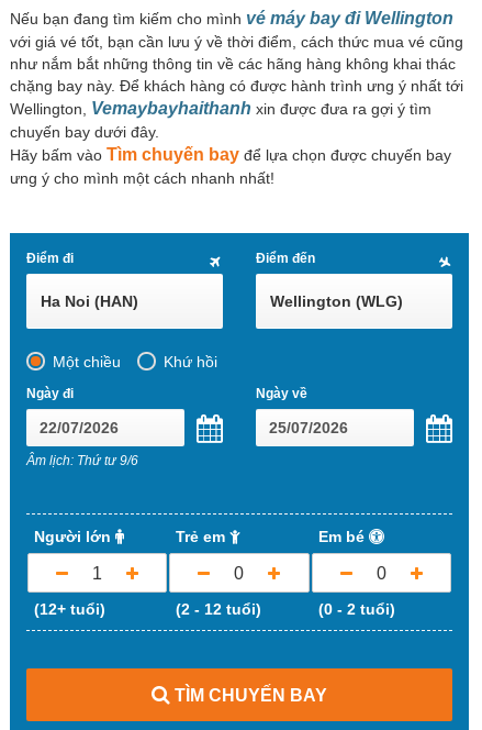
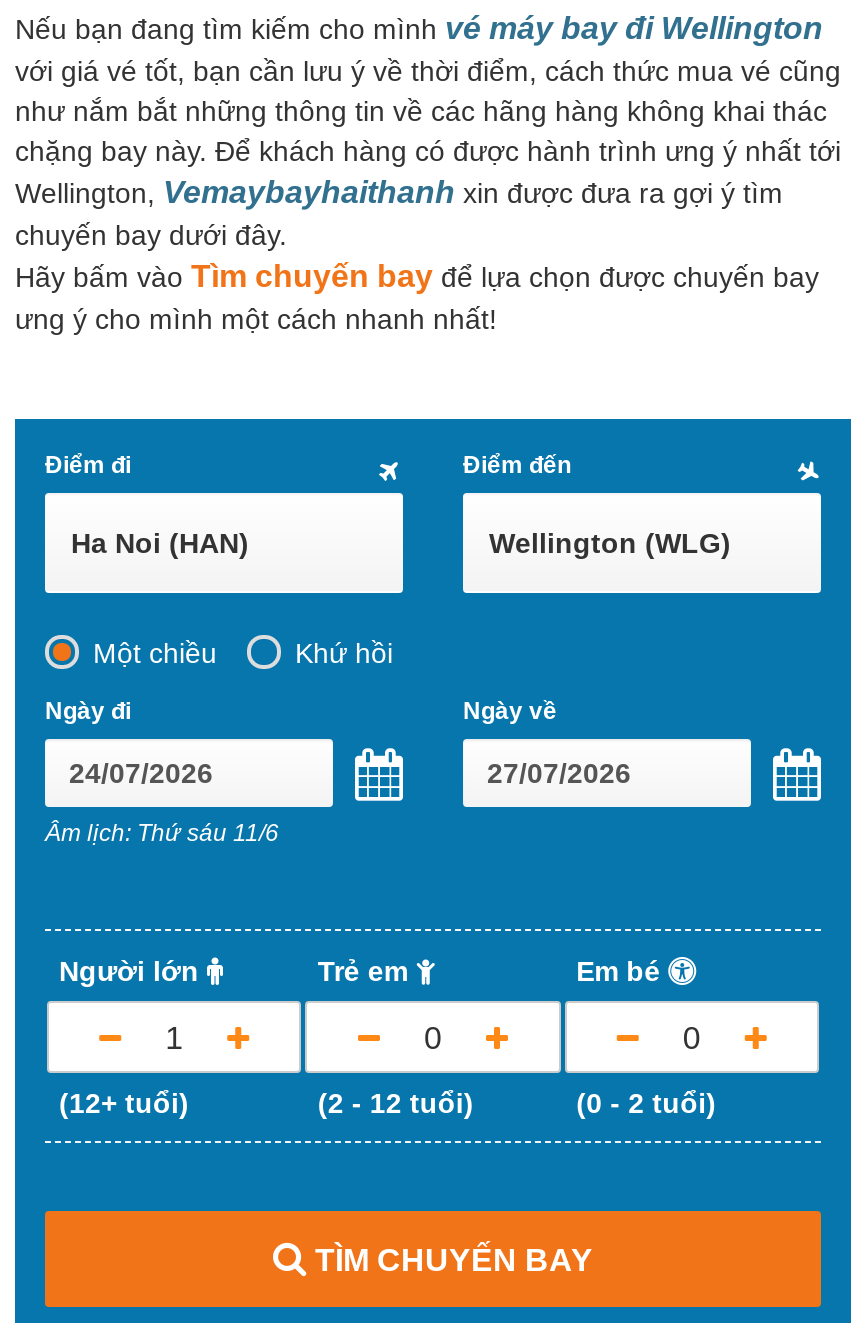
[26,453,138,468] Âm lịch: Thứ tư 9/6 -> [45,819,279,847] Âm lịch: Thứ sáu 11/6

